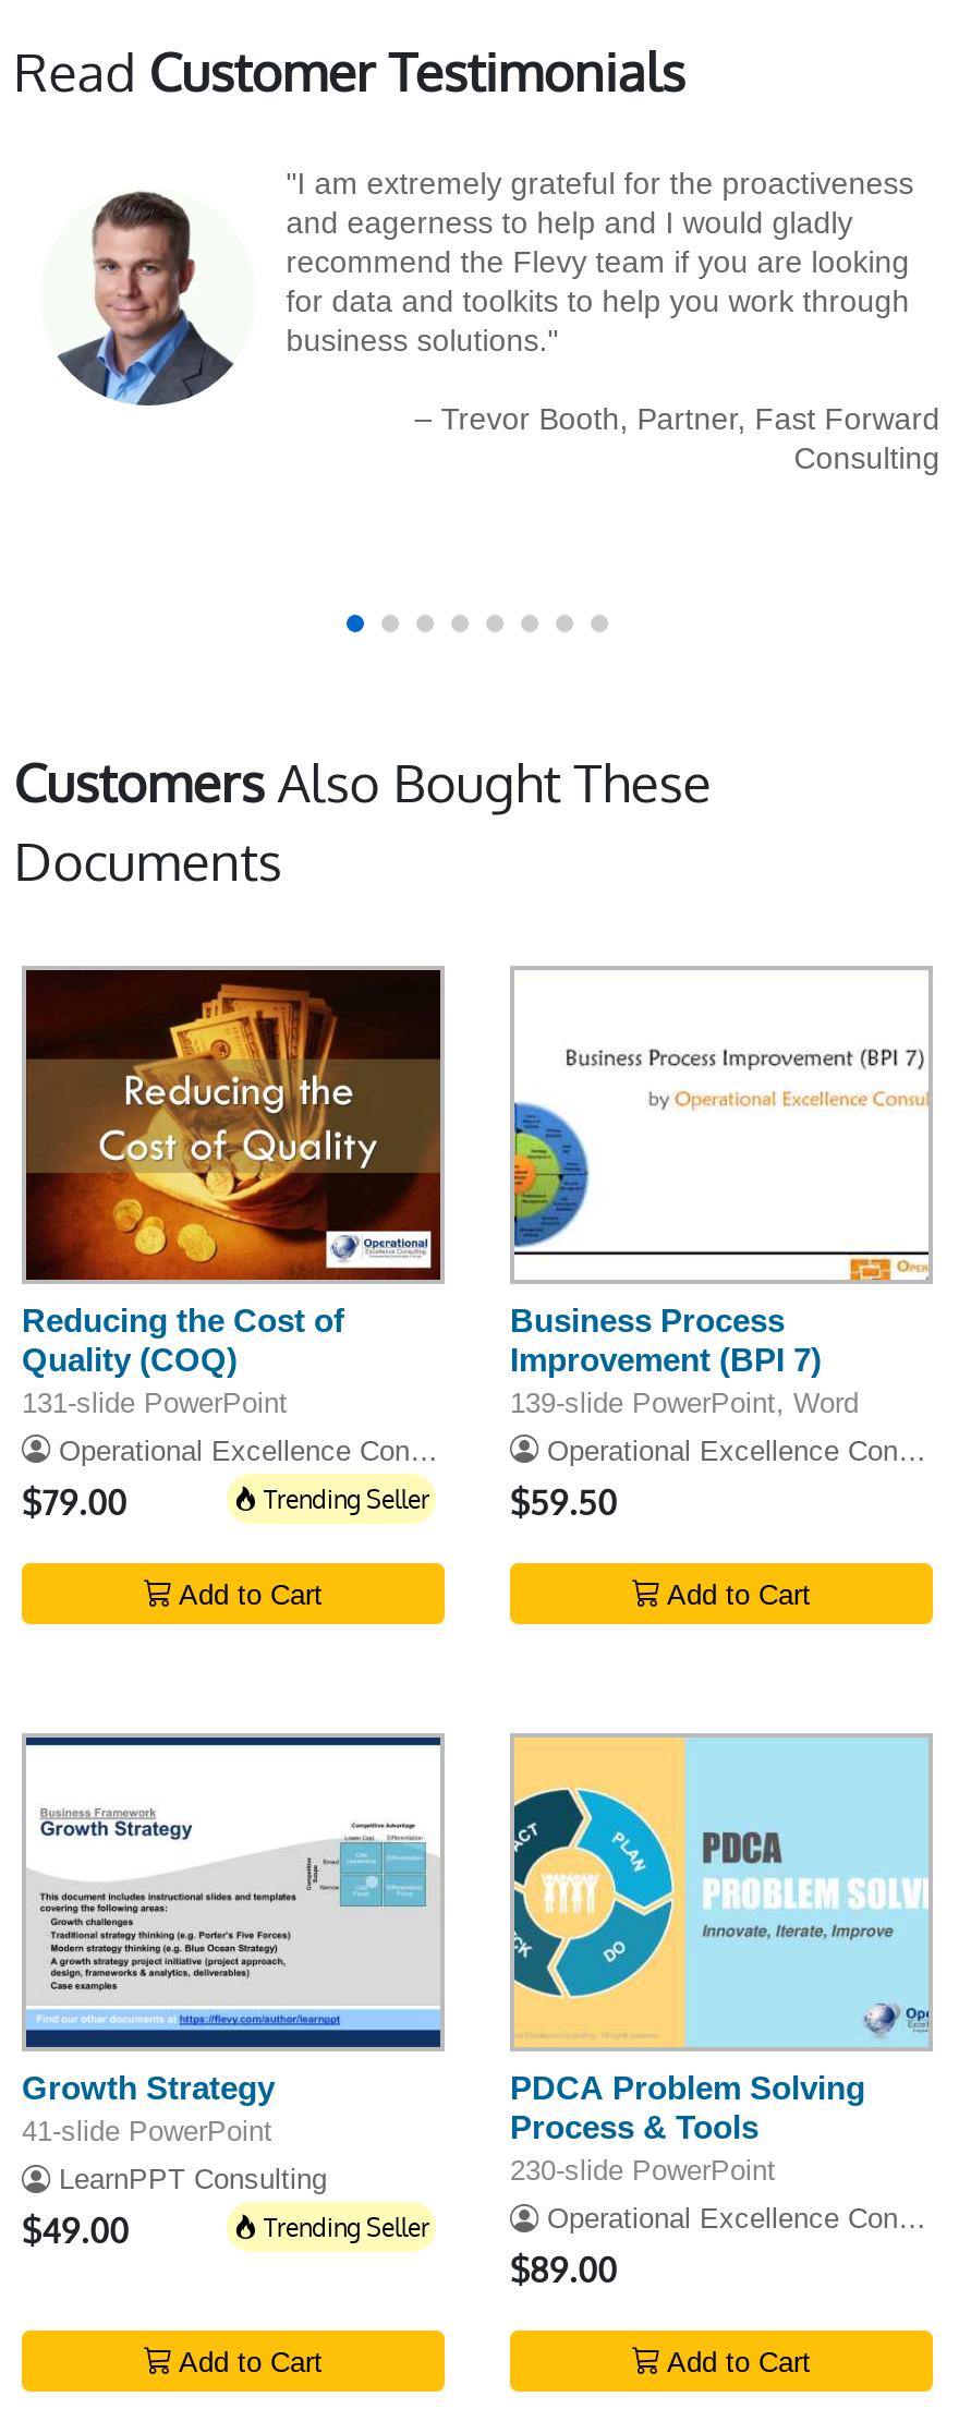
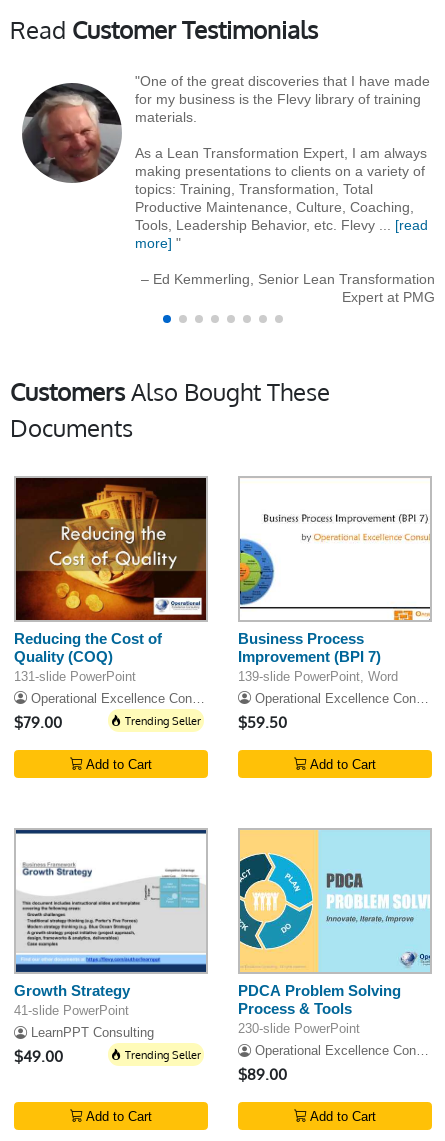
[48,166,940,476] [image] | "I am extremely grateful for the proactiveness | and eagerness to help and I would gladly | recommend the Flevy team if you are looking | for data and toolkits to help you work through | business solutions." | – Trevor Booth, Partner, Fast Forward | Consulting -> [21,73,435,305] [image] | "One of the great discoveries that I have made | for my business is the Flevy library of training | materials. | As a Lean Transformation Expert, I am always | making presentations to clients on a variety of | topics: Training, Transformation, Total | Productive Maintenance, Culture, Coaching, | Tools, Leadership Behavior, etc. Flevy... [read | more] " | – Ed Kemmerling, Senior Lean Transformation | Expert at PMG

